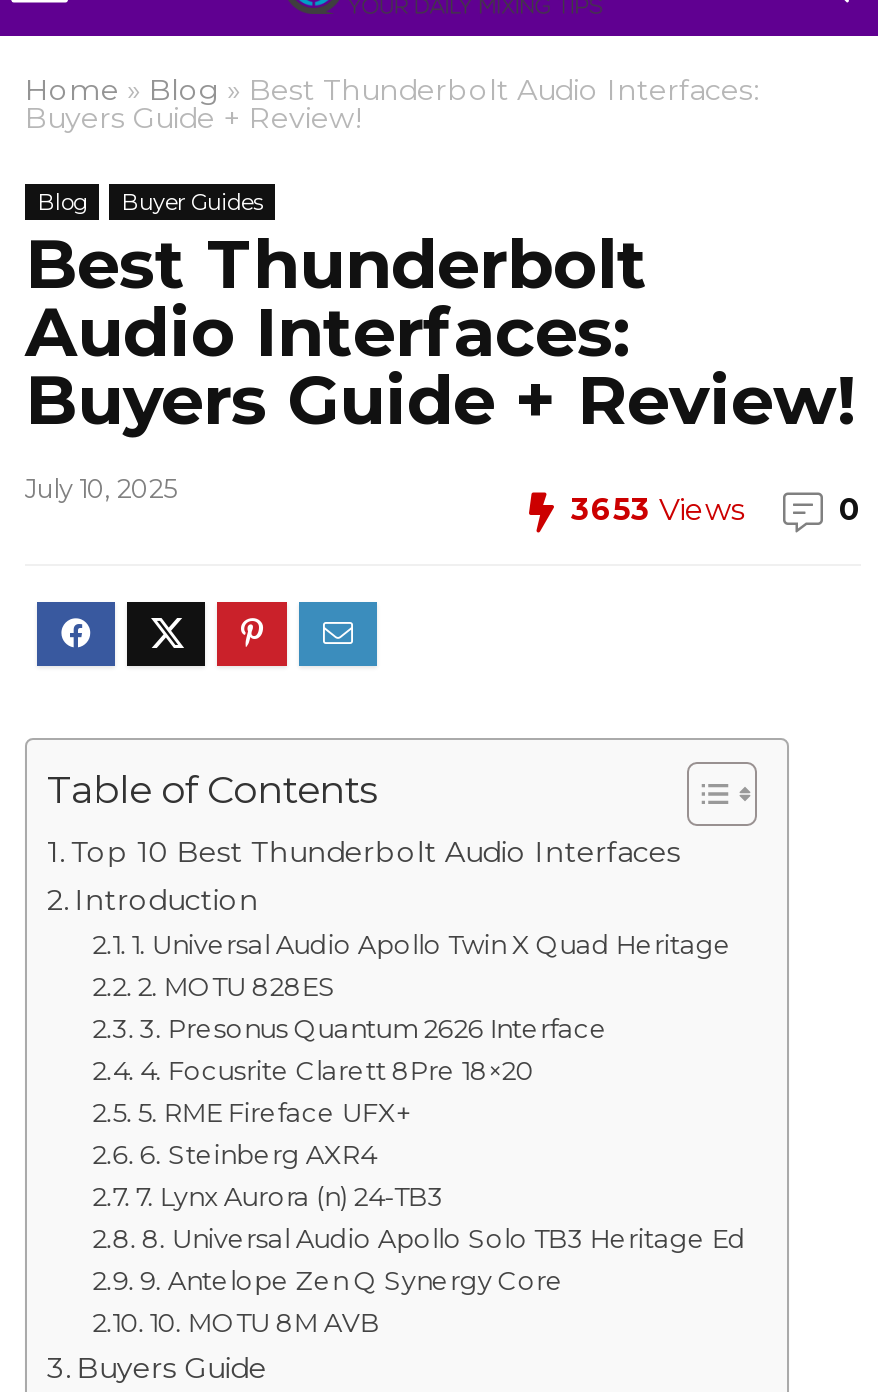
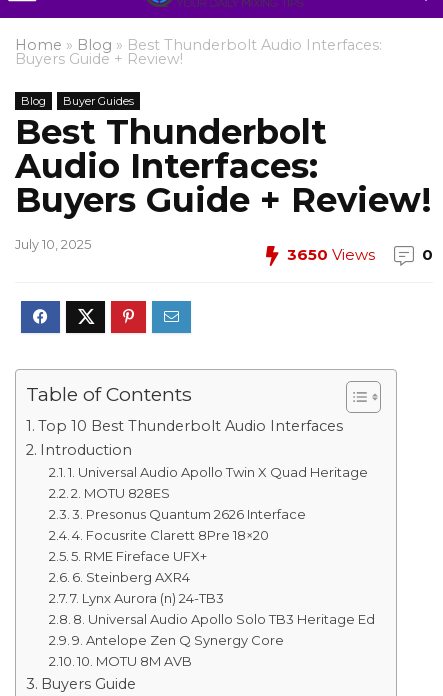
[571,490,745,528] 3653 Views -> [287,245,375,264] 3650 Views

